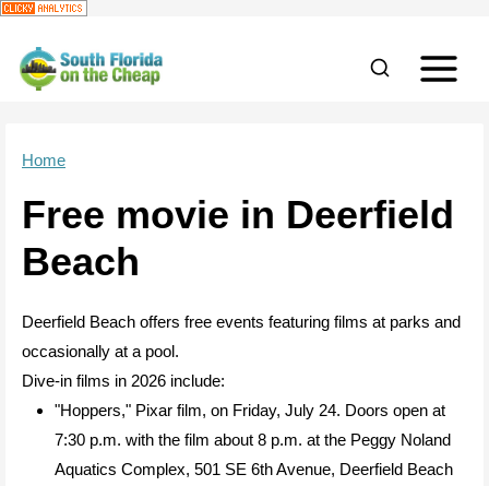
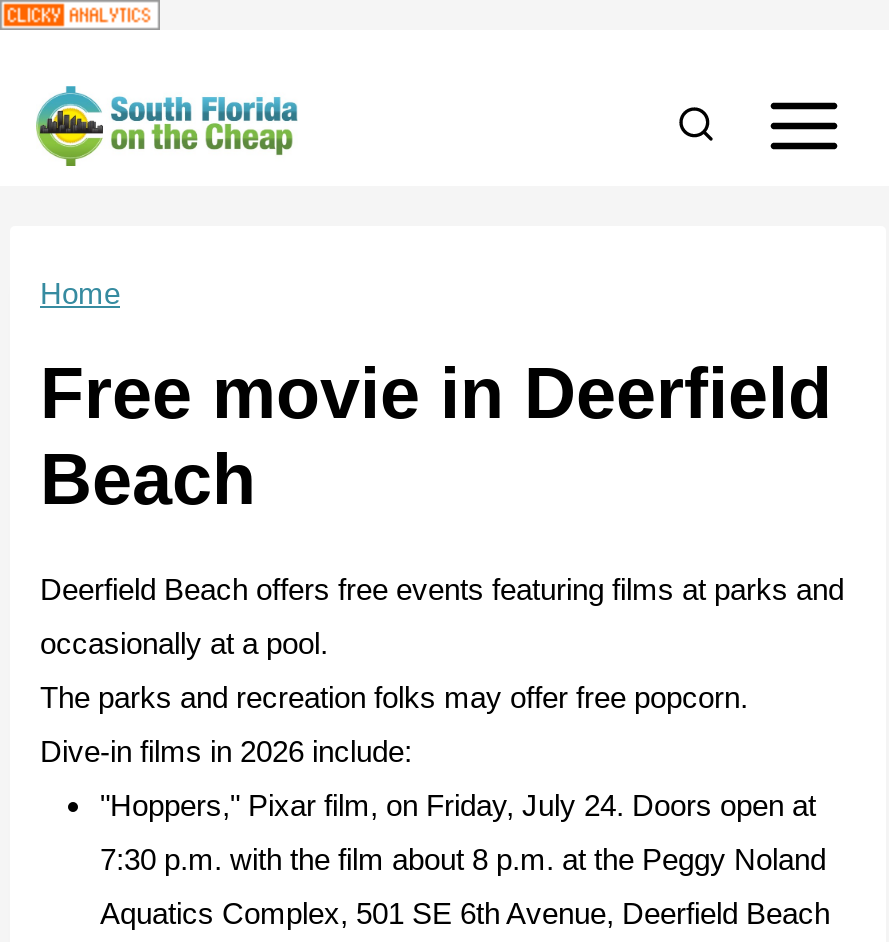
none -> [40,680,756,714] The parks and recreation folks may offer free popcorn.

